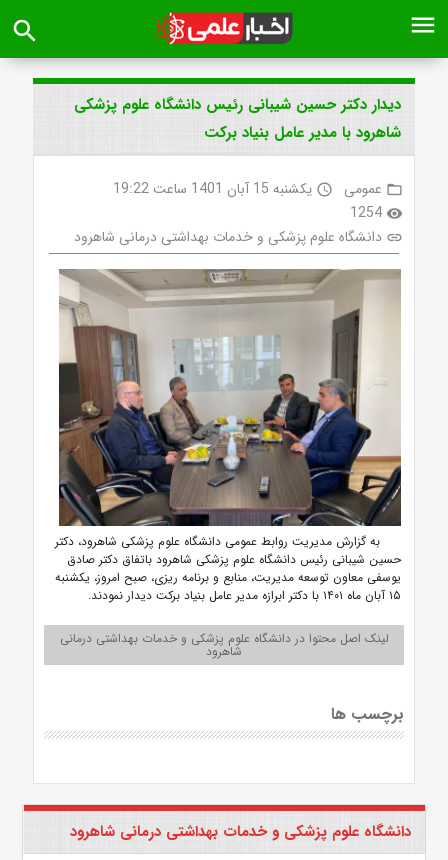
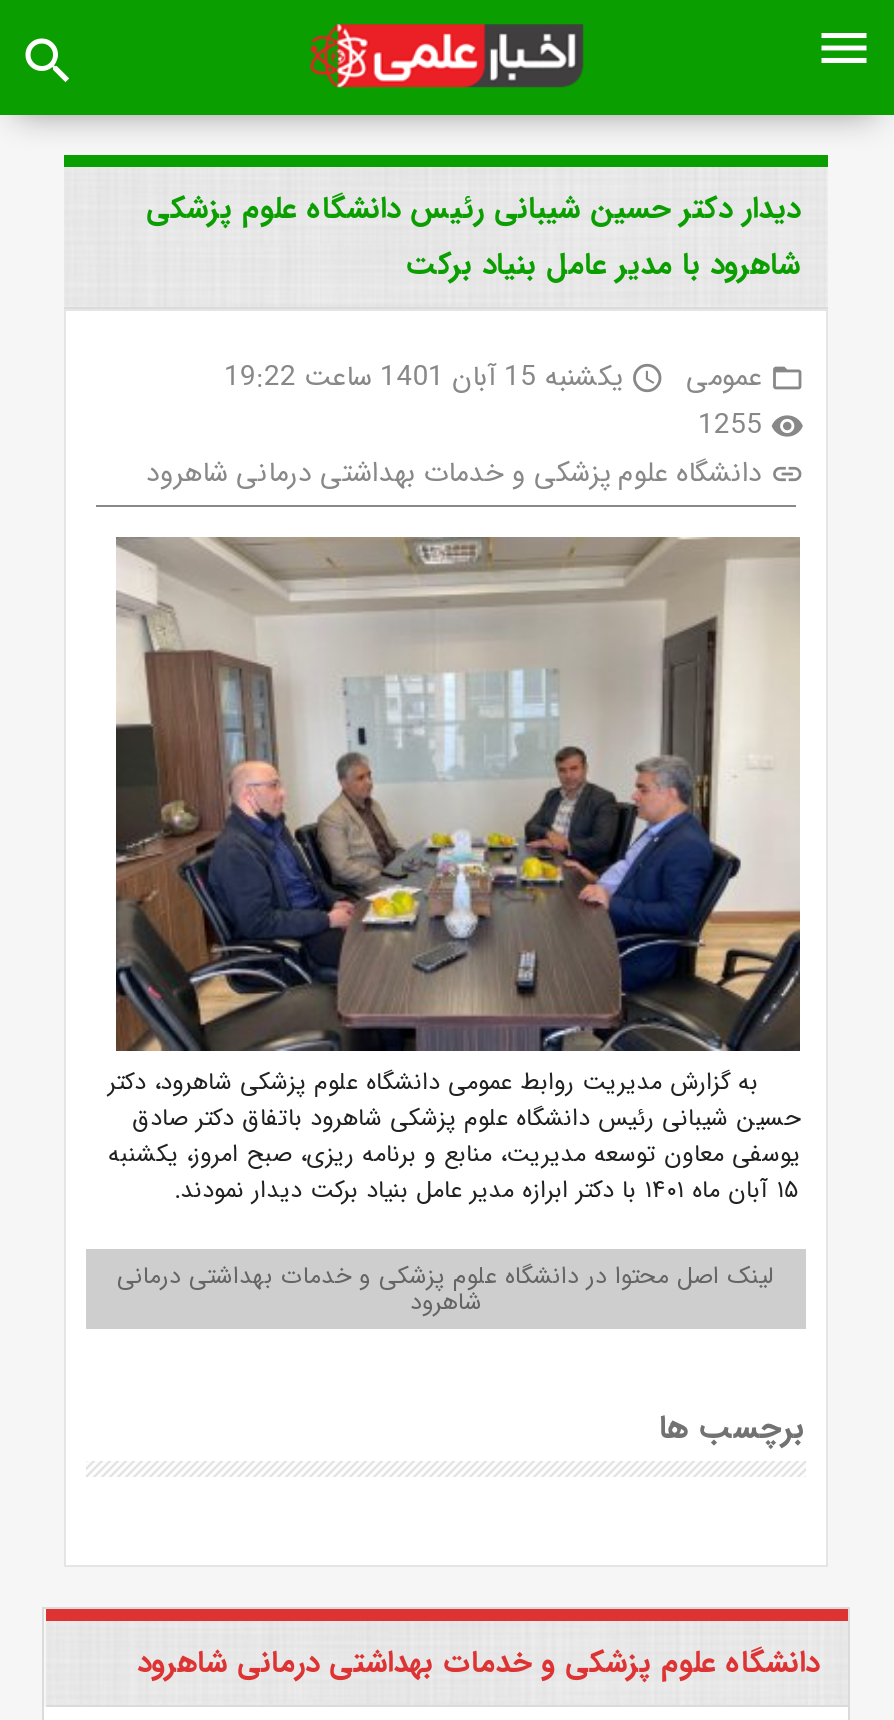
[350,202,382,224] 1254 -> [698,403,762,447] 1255

